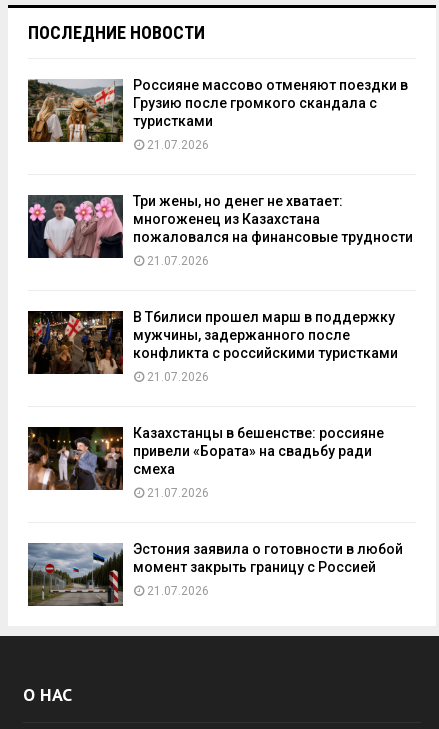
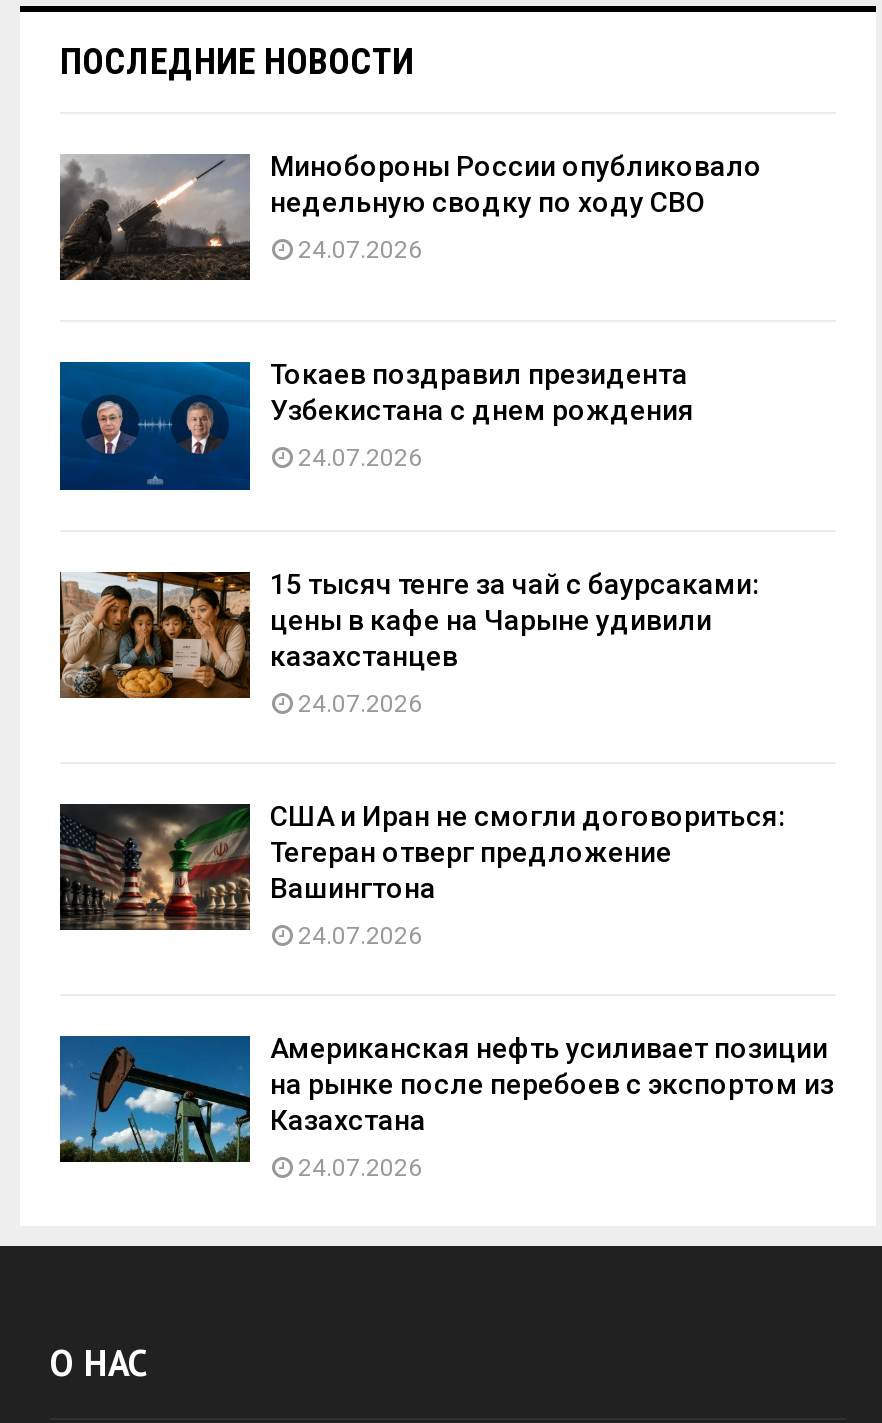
[28,77,408,142] [image] | Россияне массово отменяют поездки в | Грузию после громкого скандала с | туристками -> [60,150,762,282] [image] | Минобороны России опубликовало | недельную сводку по ходу СВО
[147,138,209,152] 21.07.2026 -> [298,236,422,264] 24.07.2026
[28,193,413,259] [image] | Три жены, но денег не хватает: | многоженец из Казахстана | пожаловался на финансовые трудности -> [60,359,694,492] [image] | Токаев поздравил президента | Узбекистана с днем рождения
[147,254,209,268] 21.07.2026 -> [298,445,422,473] 24.07.2026
[27,300,398,375] [image] | В Тбилиси прошел марш в поддержку | мужчины, задержанного после | конфликта с российскими туристками -> [58,567,760,720] [image] | 15 тысяч тенге за чай с баурсаками: | цены в кафе на Чарыне удивили | казахстанцев
[147,370,209,384] 21.07.2026 -> [298,689,422,717] 24.07.2026
[27,416,384,491] [image] | Казахстанцы в бешенстве: россияне | привели «Бората» на свадьбу ради | смеха -> [58,799,786,952] [image] | США и Иран не смогли договориться: | Тегеран отверг предложение | Вашингтона
[147,486,209,500] 21.07.2026 -> [298,921,422,949] 24.07.2026
[27,531,403,607] [image] | Эстония заявила о готовности в любой | момент закрыть границу с Россией -> [58,1031,834,1184] [image] | Американская нефть усиливает позиции | на рынке после перебоев с экспортом из | Казахстана
[147,584,209,598] 21.07.2026 -> [298,1153,422,1181] 24.07.2026

